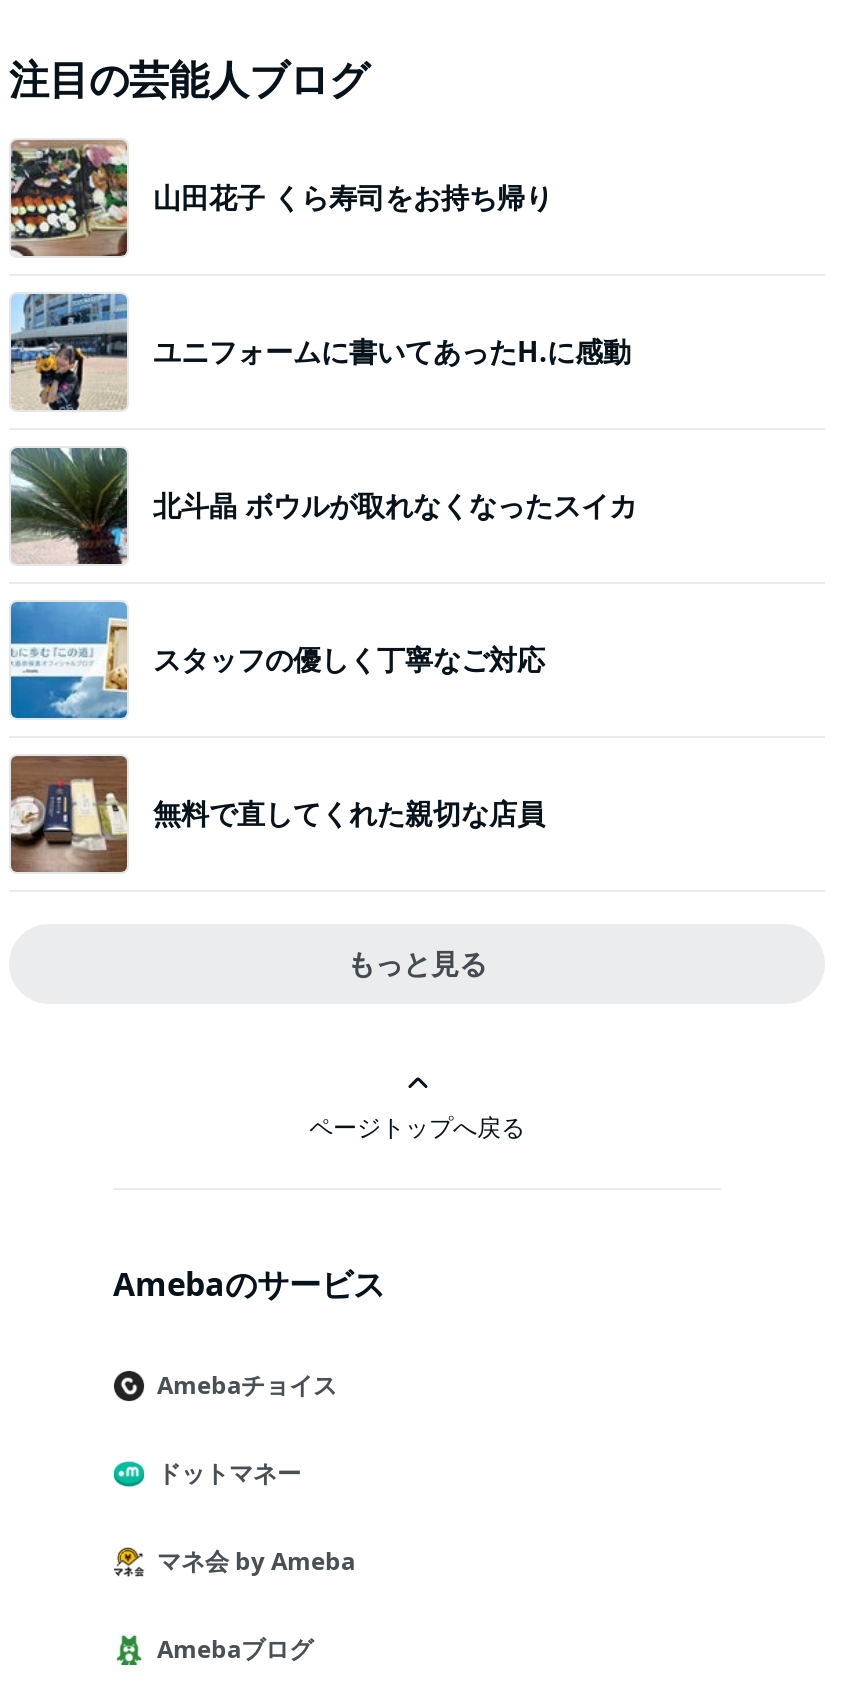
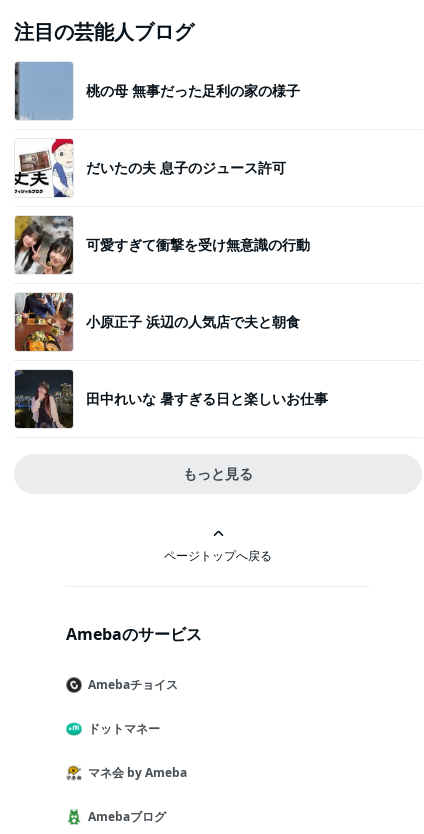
[9,138,553,258] [image] | 山田花子 くら寿司をお持ち帰り -> [14,61,300,121] [image] | 桃の母 無事だった足利の家の様子
[9,292,631,412] [image] | ユニフォームに書いてあったH.に感動 -> [15,138,286,198] [image] | だいたの夫 息子のジュース許可
[9,446,637,566] [image] | 北斗晶 ボウルが取れなくなったスイカ -> [14,215,310,275] [image] | 可愛すぎて衝撃を受け無意識の行動
[9,600,545,720] [image] | スタッフの優しく丁寧なご対応 -> [14,292,300,352] [image] | 小原正子 浜辺の人気店で夫と朝食
[9,754,545,874] [image] | 無料で直してくれた親切な店員 -> [14,369,328,429] [image] | 田中れいな 暑すぎる日と楽しいお仕事

